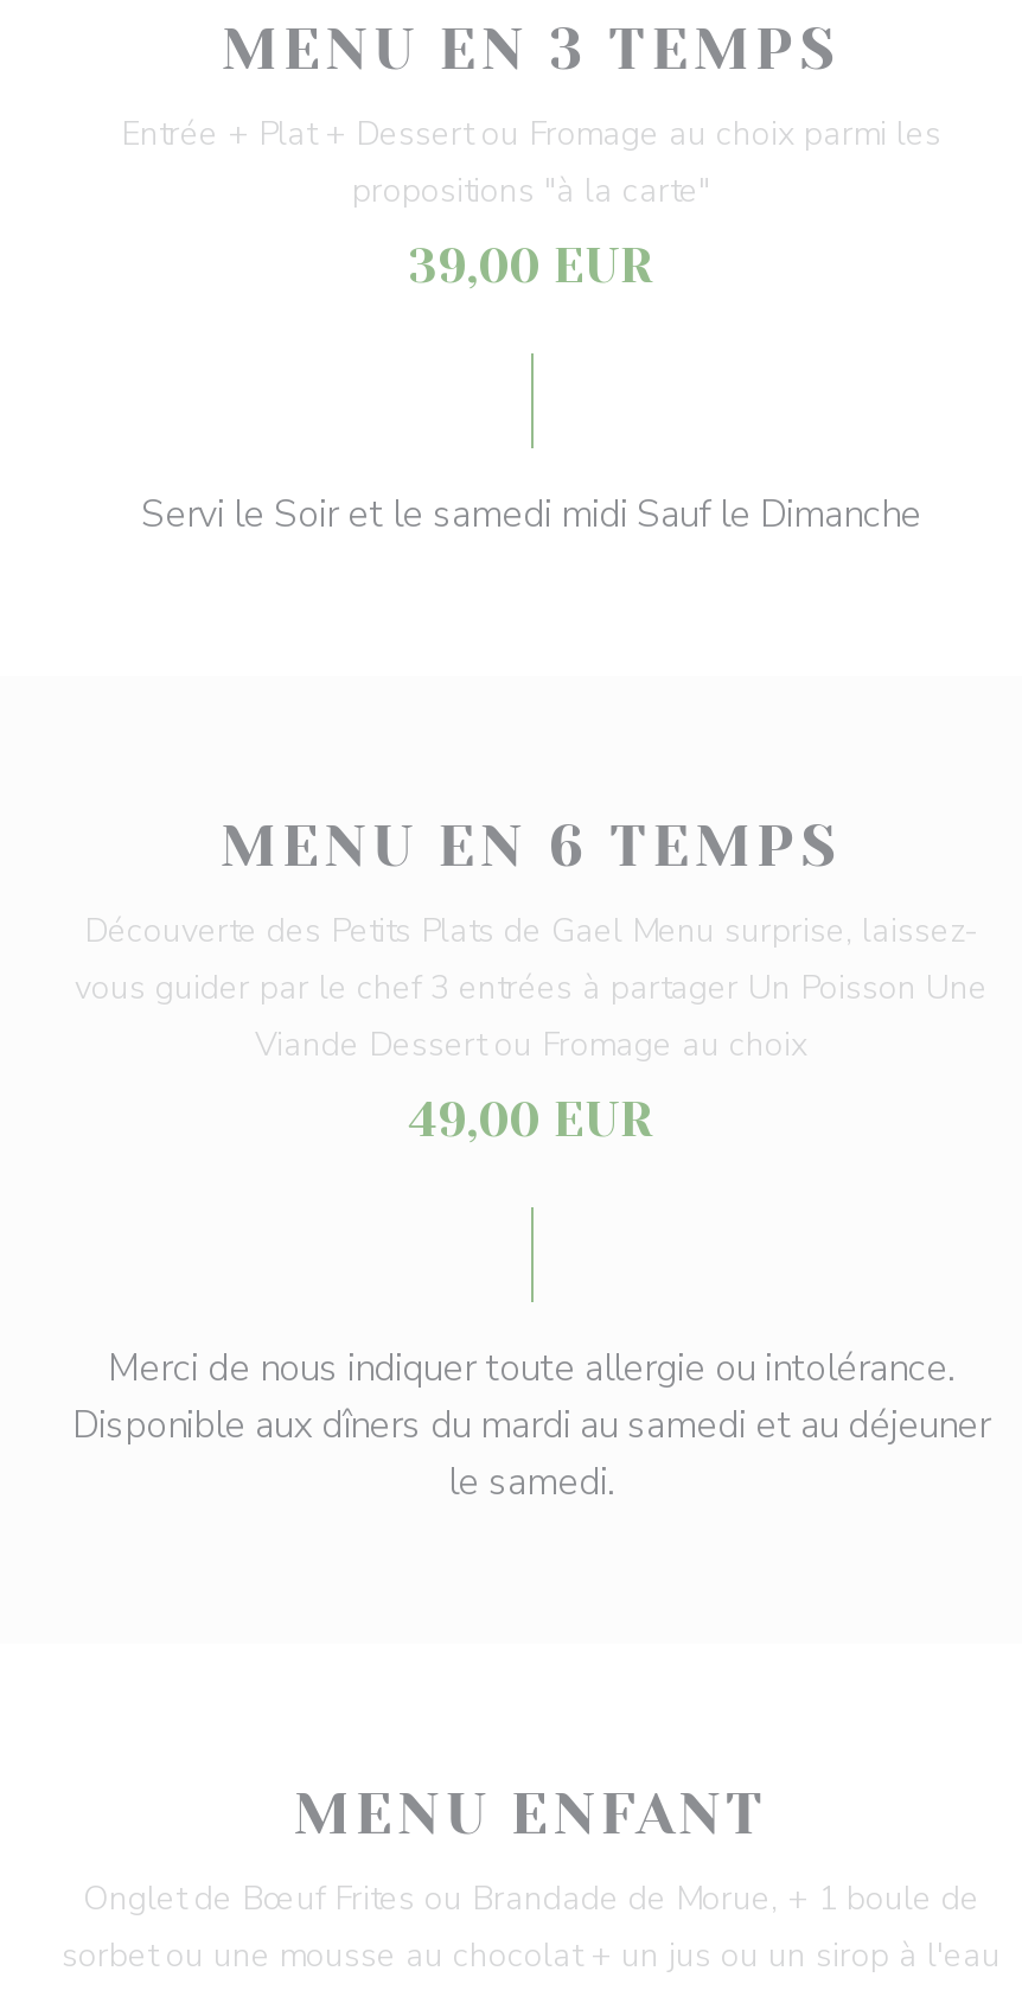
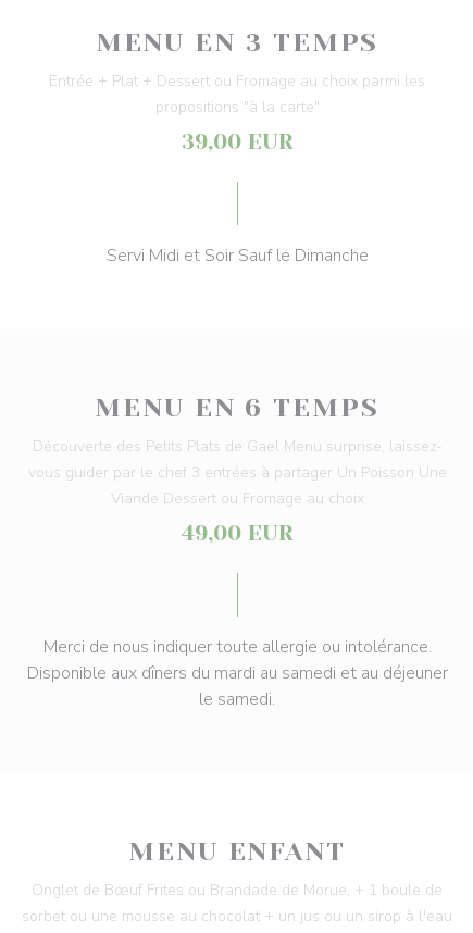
[141,489,921,541] Servi le Soir et le samedi midi Sauf le Dimanche -> [106,244,368,268] Servi Midi et Soir Sauf le Dimanche

